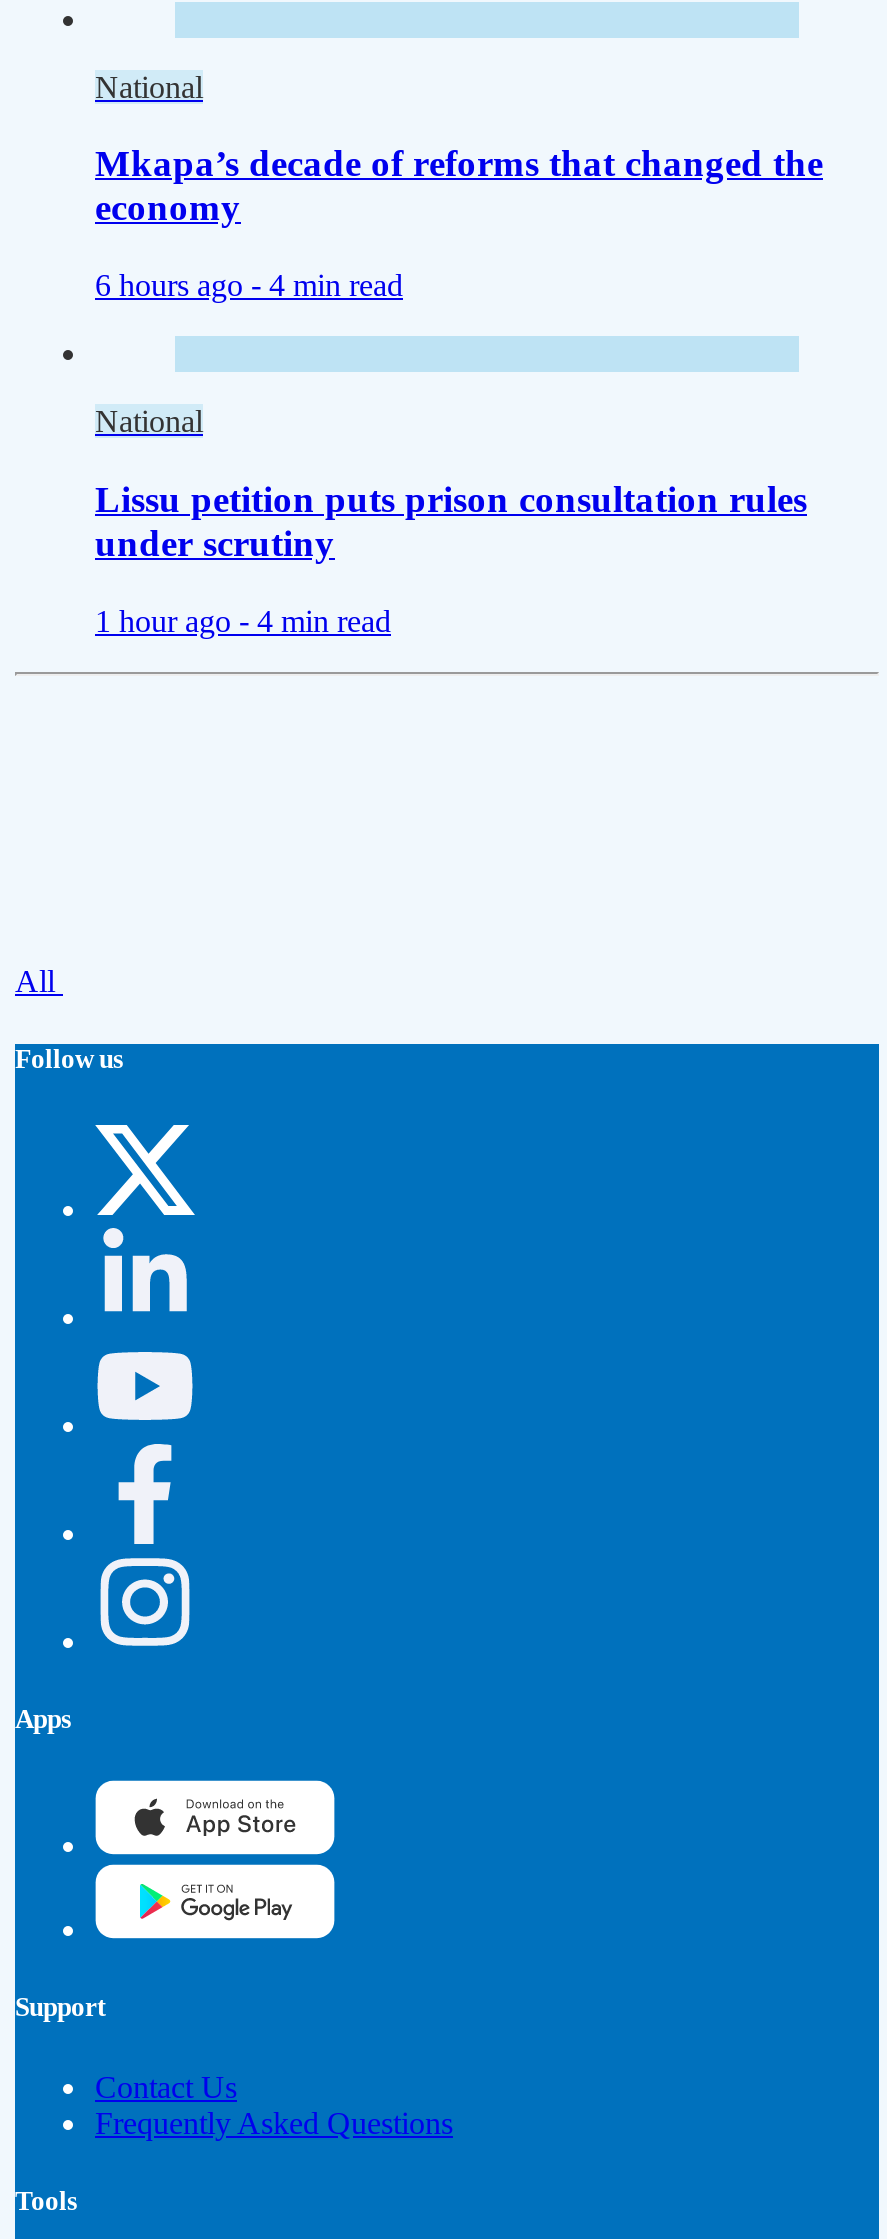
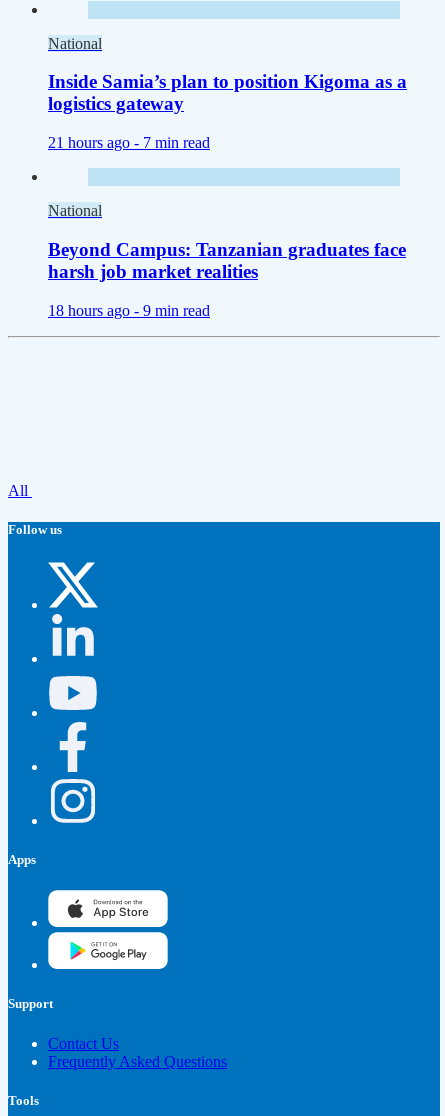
[95,143,823,229] Mkapa’s decade of reforms that changed the | economy -> [48,71,407,114] Inside Samia’s plan to position Kigoma as a | logistics gateway
[95,268,403,302] 6 hours ago - 4 min read -> [48,134,210,151] 21 hours ago - 7 min read
[95,478,807,564] Lissu petition puts prison consultation rules | under scrutiny -> [48,239,406,282] Beyond Campus: Tanzanian graduates face | harsh job market realities
[95,603,391,637] 1 hour ago - 4 min read -> [48,302,210,319] 18 hours ago - 9 min read

